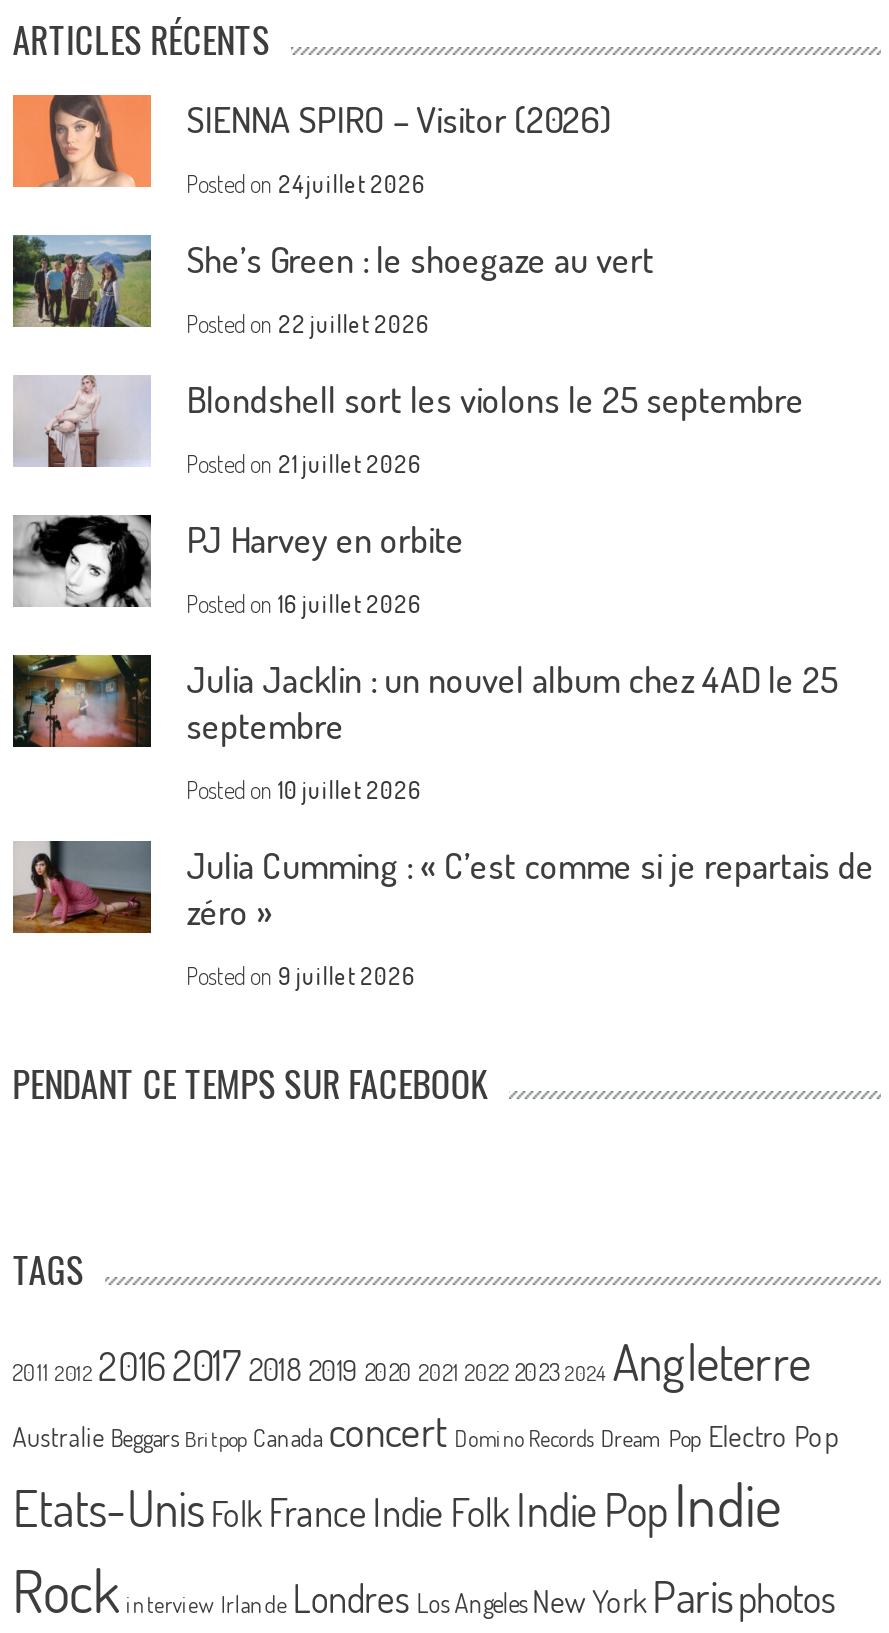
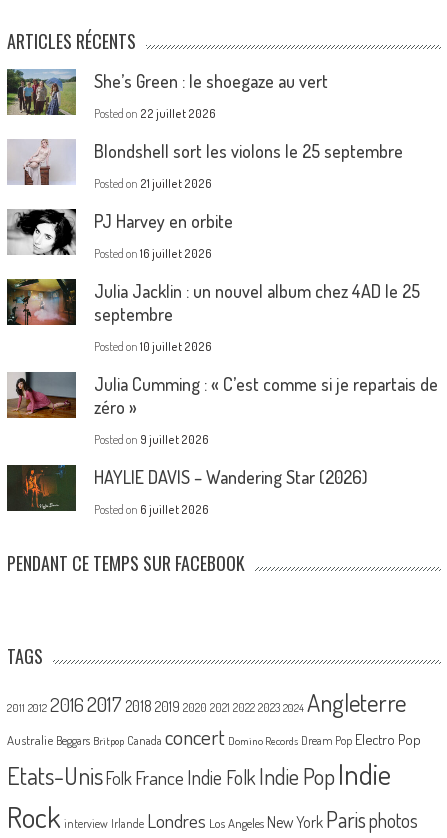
[11,93,612,198] [image] | SIENNA SPIRO – Visitor (2026) | Posted on 24 juillet 2026 -> none
moved [11,235,874,990] -> [6,69,438,446]: [image] | She’s Green : le shoegaze au vert | Posted on 22 juillet 2026 | ... | zéro » | Posted on 9 juillet 2026
none -> [6,464,368,516] [image] | HAYLIE DAVIS – Wandering Star (2026) | Posted on 6 juillet 2026

